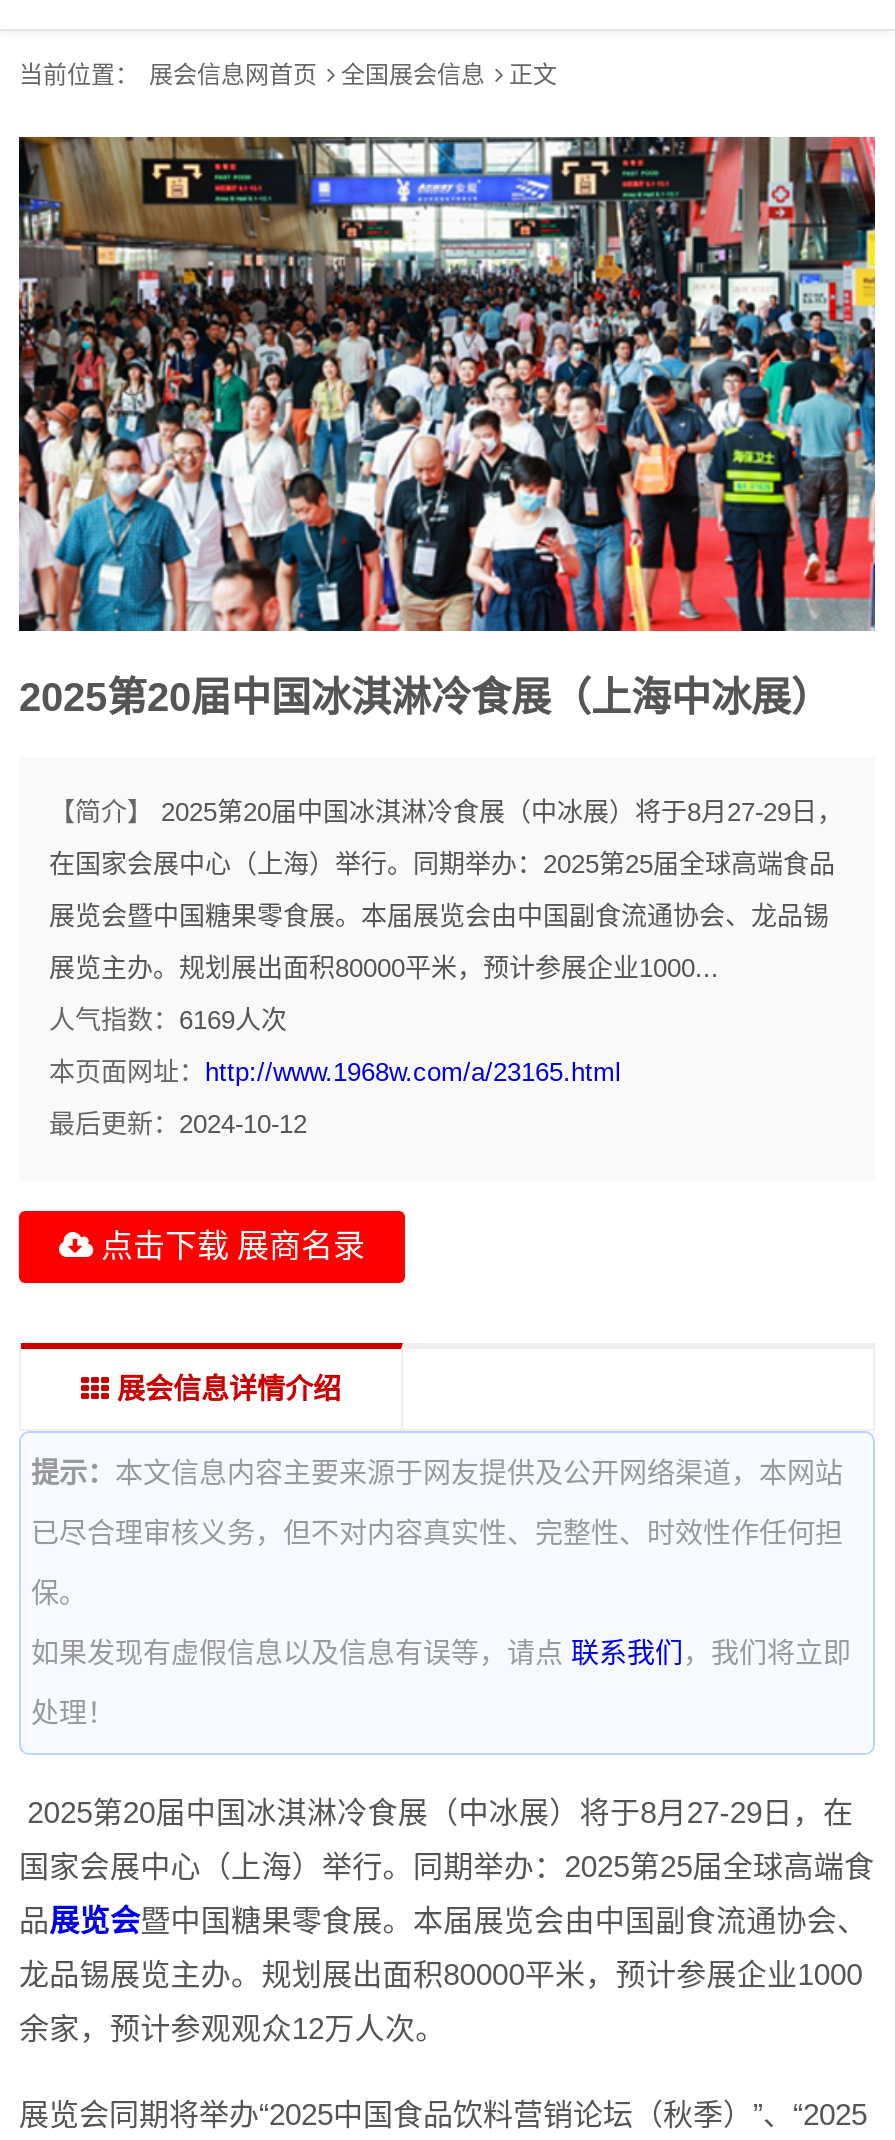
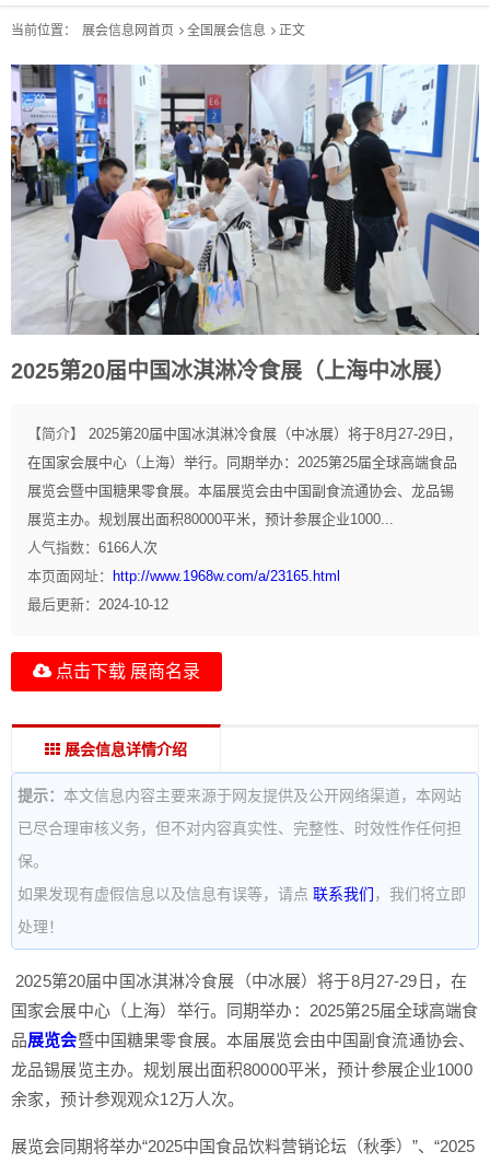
[17,135,877,633] [image] -> [11,63,480,336] [image]
[49,1005,287,1035] 人气指数：6169人次 -> [27,539,157,556] 人气指数：6166人次

